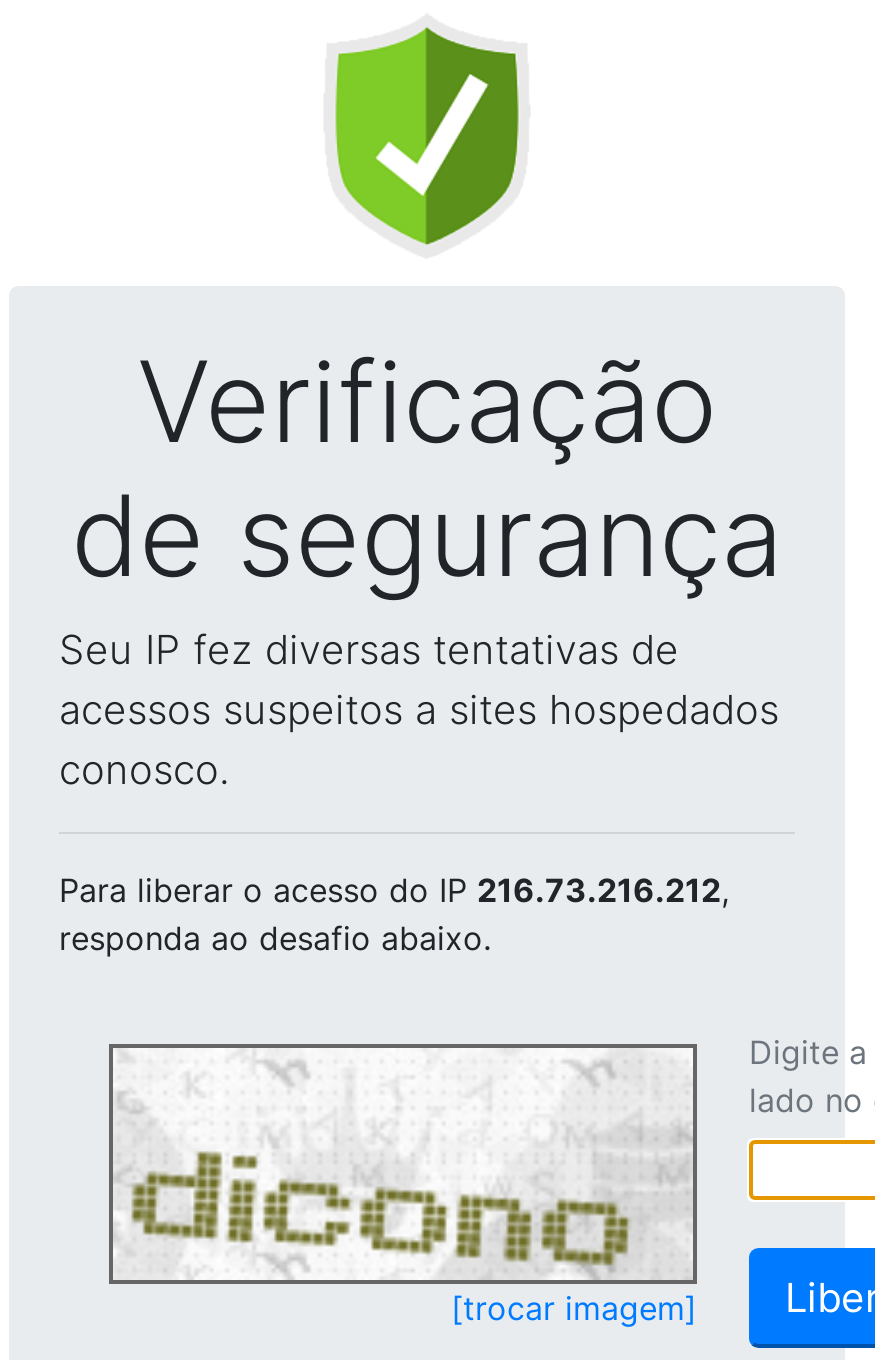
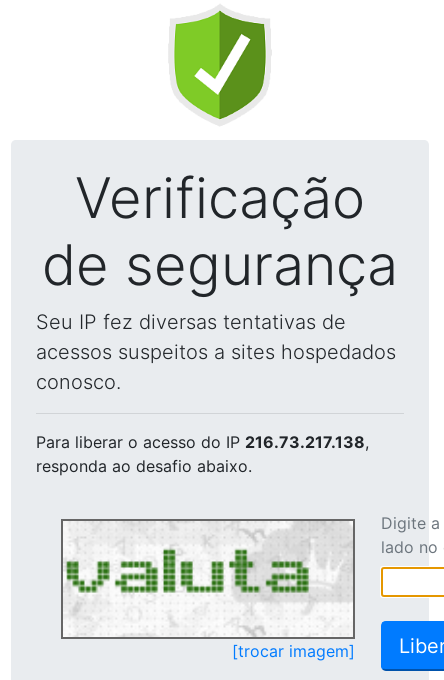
[59,870,729,910] Para liberar o acesso do IP 216.73.216.212, -> [36,432,369,452] Para liberar o acesso do IP 216.73.217.138,
[117,1052,665,1276] [image] -> [65,523,339,636] [image]

